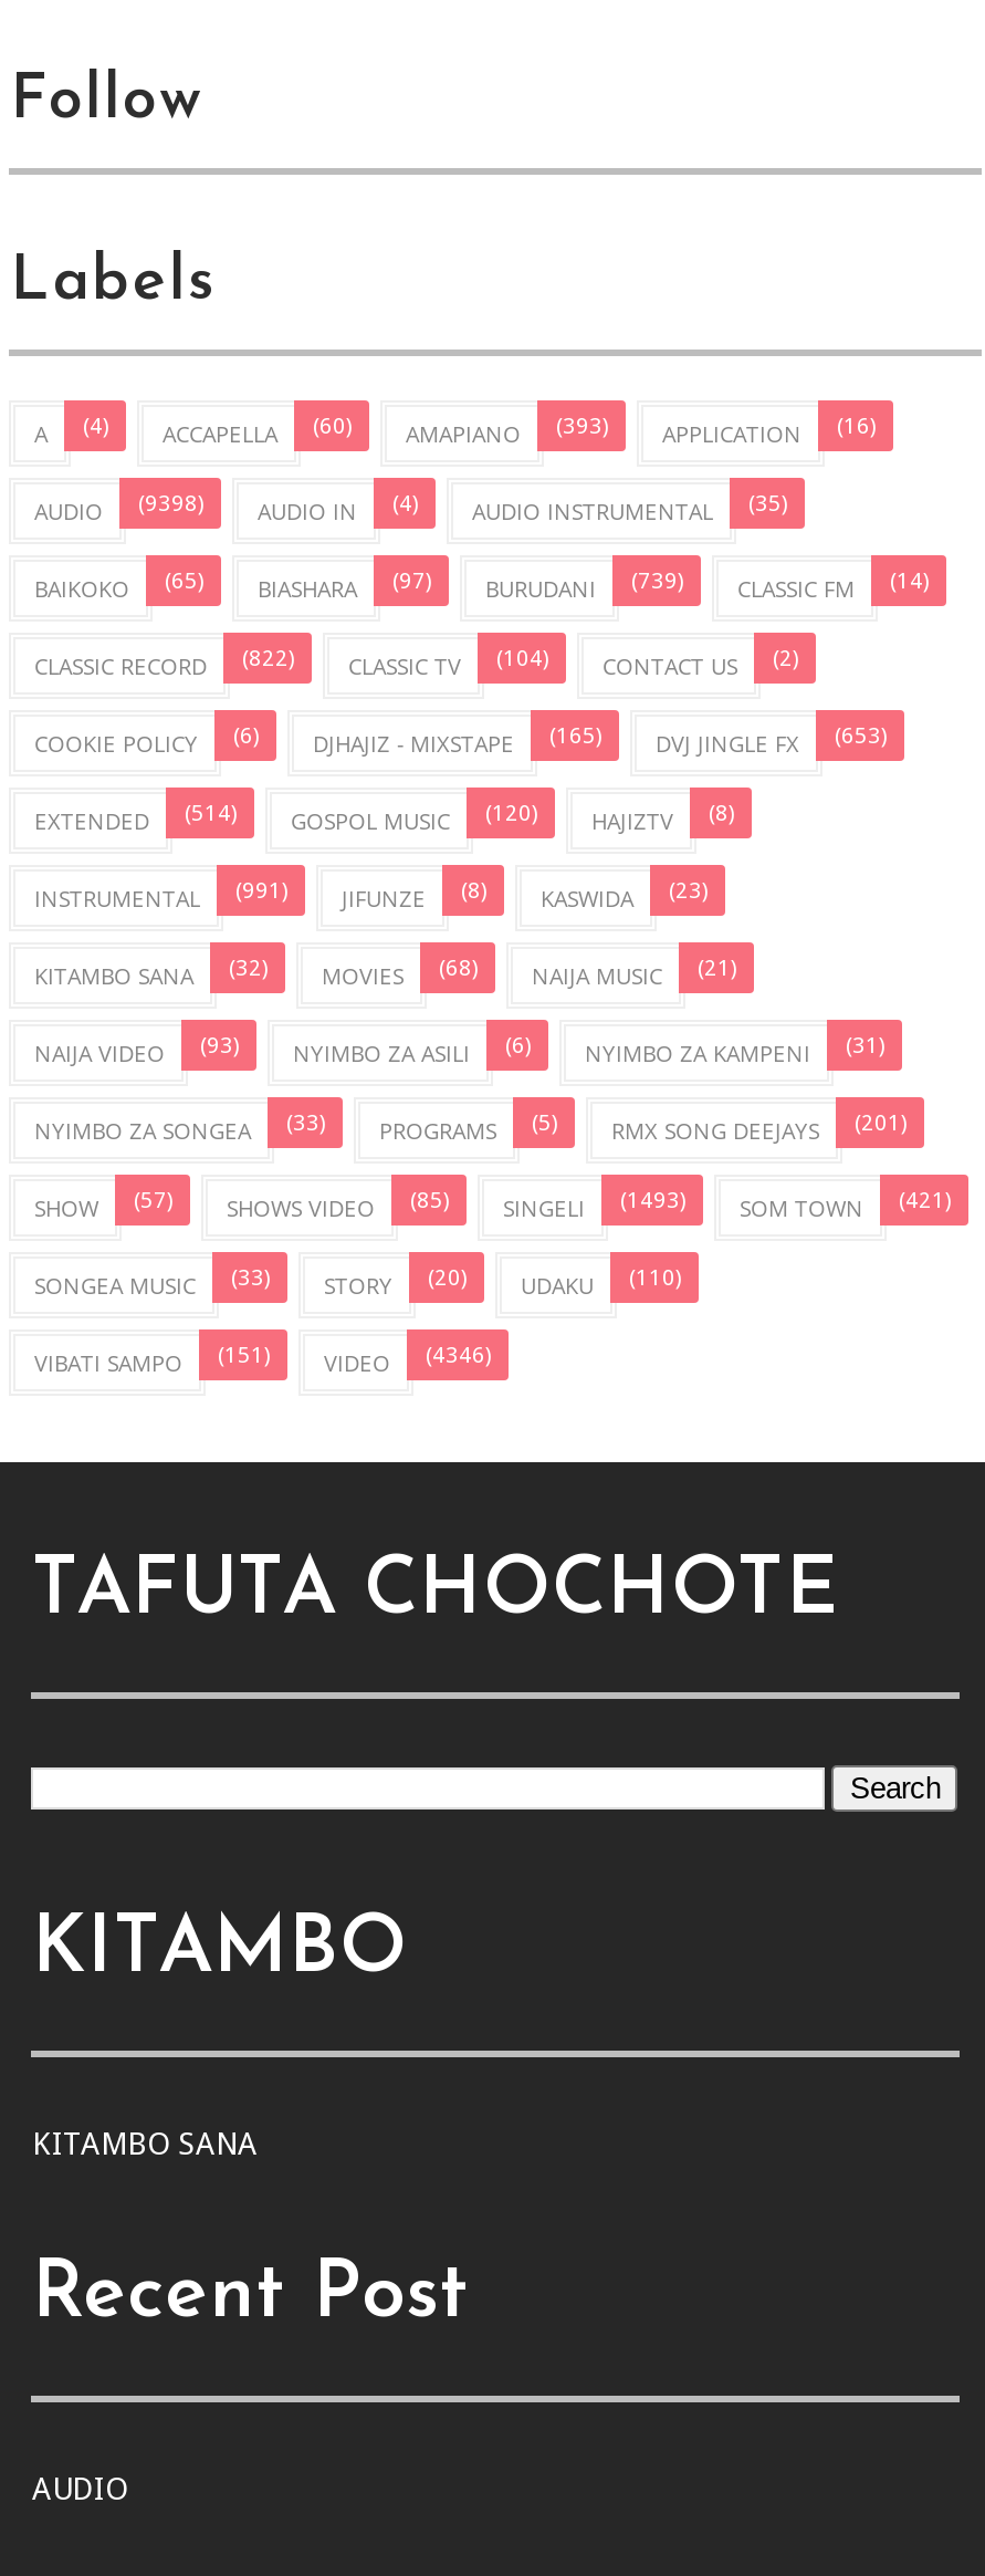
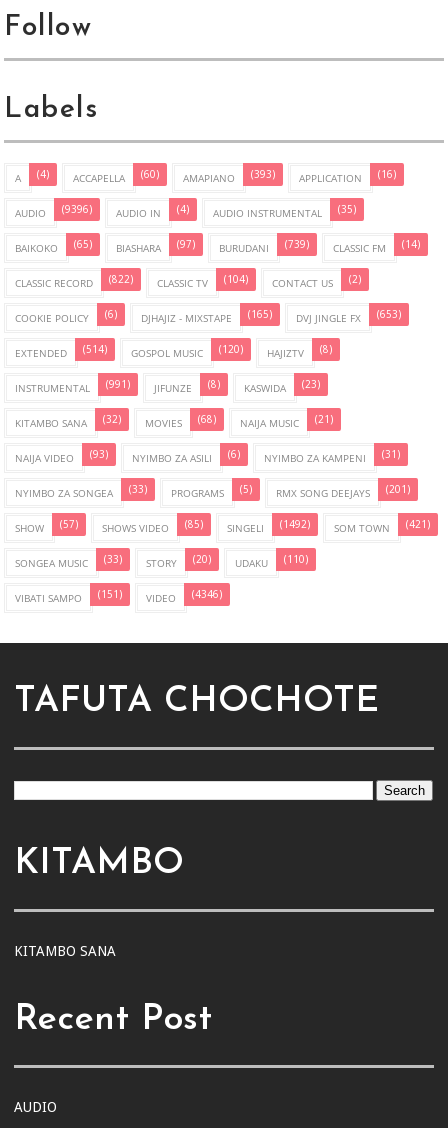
[34,492,205,527] AUDIO (9398) -> [15,204,92,220] AUDIO (9396)
[503,1189,687,1224] SINGELI (1493) -> [227,519,310,535] SINGELI (1492)

